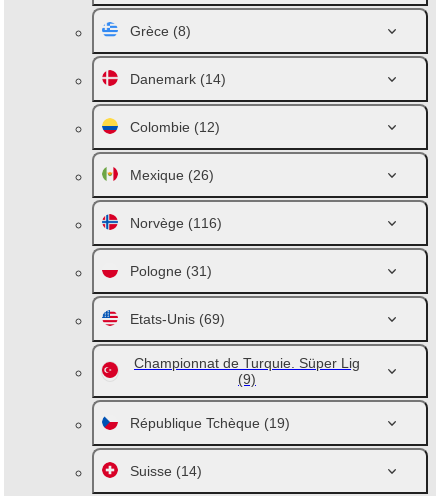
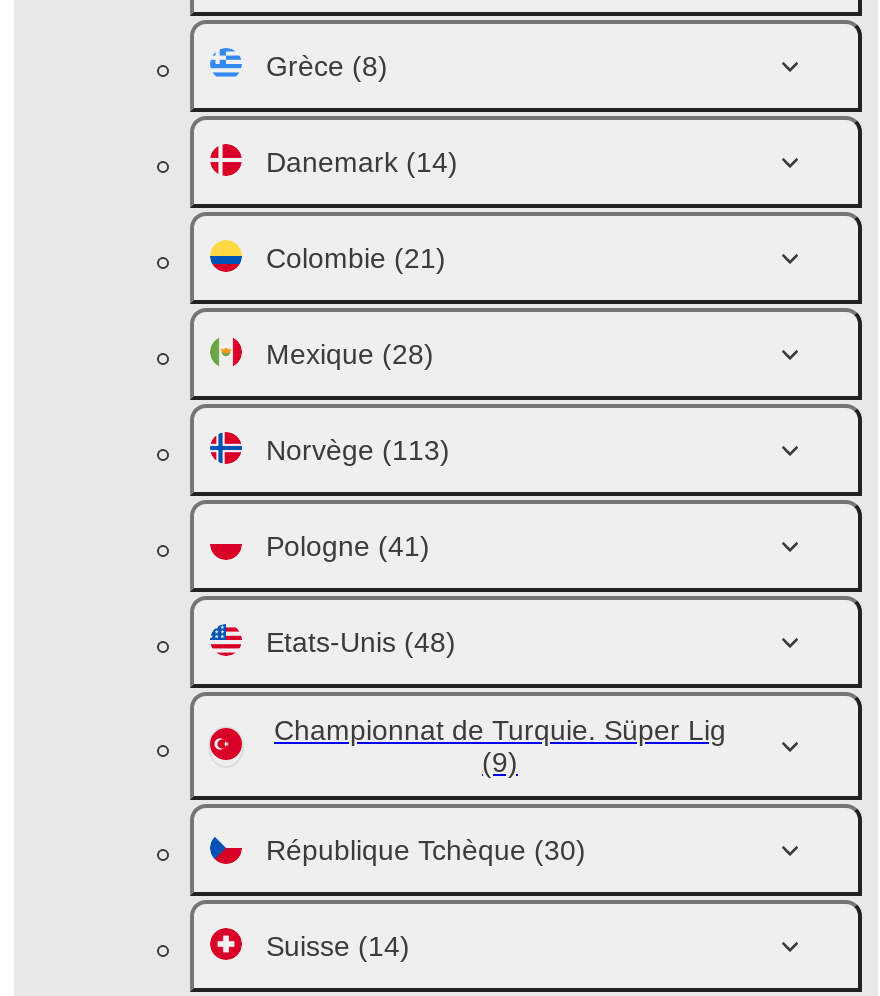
[130,119,220,135] Colombie (12) -> [266,242,446,274] Colombie (21)
[130,167,214,183] Mexique (26) -> [266,338,434,370] Mexique (28)
[130,215,222,231] Norvège (116) -> [266,434,450,466] Norvège (113)
[130,263,212,279] Pologne (31) -> [266,530,430,562] Pologne (41)
[130,311,225,327] Etats-Unis (69) -> [266,626,456,658] Etats-Unis (48)
[130,415,290,431] République Tchèque (19) -> [266,834,586,866] République Tchèque (30)

